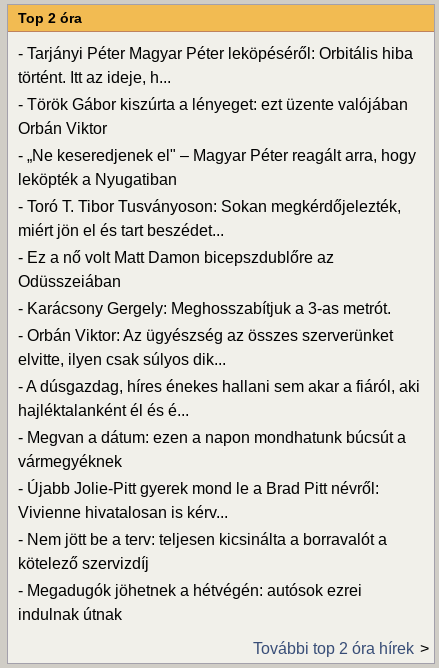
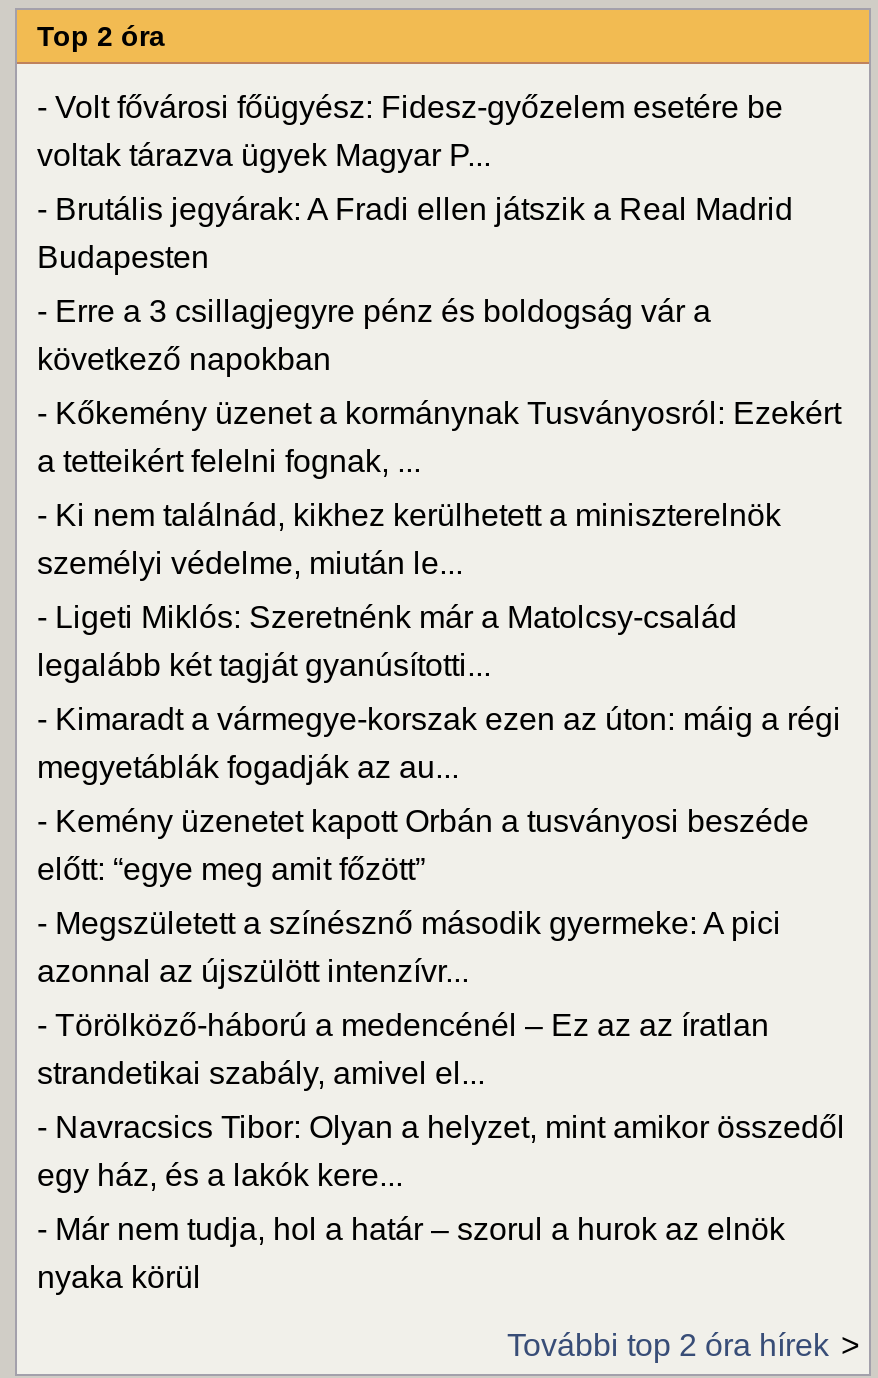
[18,45,413,86] - Tarjányi Péter Magyar Péter leköpéséről: Orbitális hiba | történt. Itt az ideje, h... -> [37,90,783,172] - Volt fővárosi főügyész: Fidesz-győzelem esetére be | voltak tárazva ügyek Magyar P...
[18,96,408,137] - Török Gábor kiszúrta a lényeget: ezt üzente valójában | Orbán Viktor -> [37,192,793,274] - Brutális jegyárak: A Fradi ellen játszik a Real Madrid | Budapesten
[18,147,416,188] - „Ne keseredjenek el" – Magyar Péter reagált arra, hogy | leköpték a Nyugatiban -> [37,294,711,376] - Erre a 3 csillagjegyre pénz és boldogság vár a | következő napokban
[18,198,401,239] - Toró T. Tibor Tusványoson: Sokan megkérdőjelezték, | miért jön el és tart beszédet... -> [37,396,841,478] - Kőkemény üzenet a kormánynak Tusványosról: Ezekért | a tetteikért felelni fognak, ...
[18,249,334,290] - Ez a nő volt Matt Damon bicepszdublőre az | Odüsszeiában -> [37,498,781,580] - Ki nem találnád, kikhez kerülhetett a miniszterelnök | személyi védelme, miután le...
[18,300,391,317] - Karácsony Gergely: Meghosszabítjuk a 3-as metrót. -> [37,600,737,682] - Ligeti Miklós: Szeretnénk már a Matolcsy-család | legalább két tagját gyanúsítotti...
[18,327,393,368] - Orbán Viktor: Az ügyészség az összes szerverünket | elvitte, ilyen csak súlyos dik... -> [37,702,841,784] - Kimaradt a vármegye-korszak ezen az úton: máig a régi | megyetáblák fogadják az au...
[18,378,420,419] - A dúsgazdag, híres énekes hallani sem akar a fiáról, aki | hajléktalanként él és é... -> [37,804,809,886] - Kemény üzenetet kapott Orbán a tusványosi beszéde | előtt: “egye meg amit főzött”
[18,429,406,470] - Megvan a dátum: ezen a napon mondhatunk búcsút a | vármegyéknek -> [37,906,781,988] - Megszületett a színésznő második gyermeke: A pici | azonnal az újszülött intenzívr...
[18,480,379,521] - Újabb Jolie-Pitt gyerek mond le a Brad Pitt névről: | Vivienne hivatalosan is kérv... -> [37,1008,769,1090] - Törölköző-háború a medencénél – Ez az az íratlan | strandetikai szabály, amivel el...
[18,531,387,572] - Nem jött be a terv: teljesen kicsinálta a borravalót a | kötelező szervizdíj -> [37,1110,845,1192] - Navracsics Tibor: Olyan a helyzet, mint amikor összedől | egy ház, és a lakók kere...
[18,582,362,623] - Megadugók jöhetnek a hétvégén: autósok ezrei | indulnak útnak -> [37,1212,785,1294] - Már nem tudja, hol a határ – szorul a hurok az elnök | nyaka körül

